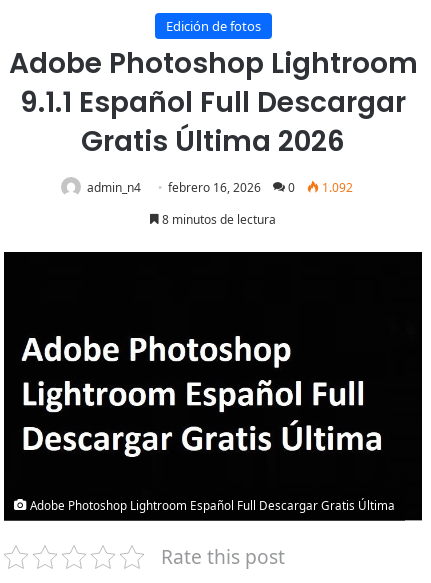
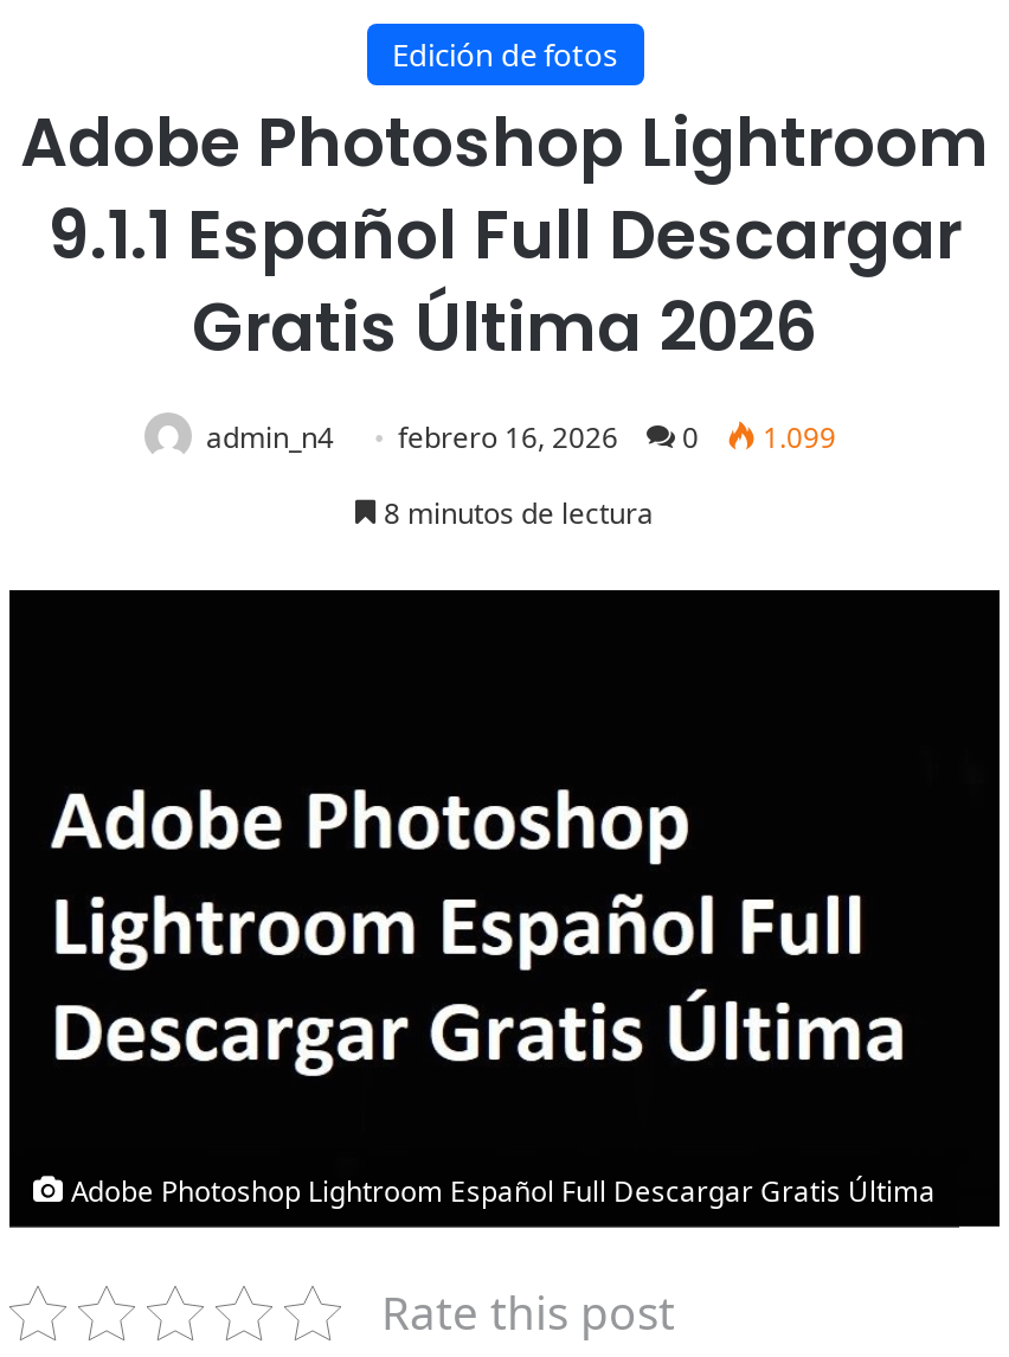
[87,179,353,196] admin_n4 febrero 16, 2026 0 1.092 -> [206,418,836,458] admin_n4 febrero 16, 2026 0 1.099

